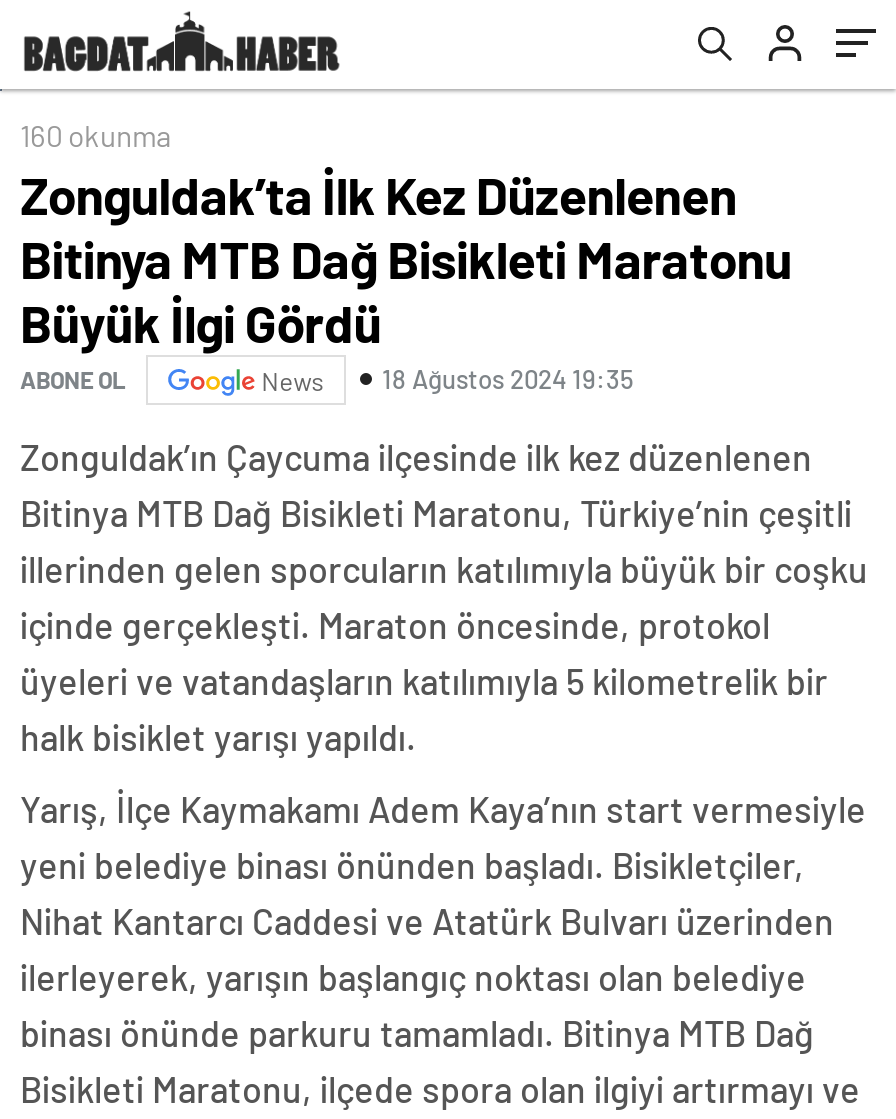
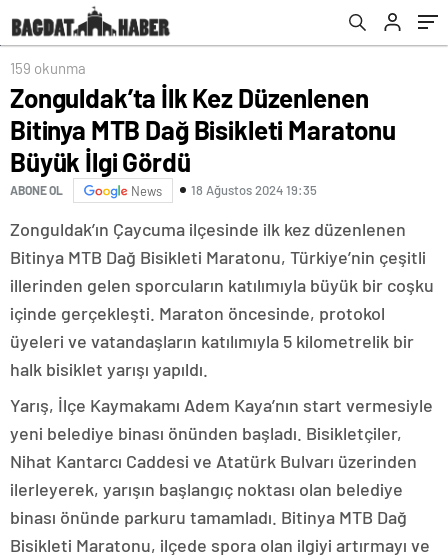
[20,117,172,153] 160 okunma -> [10,59,86,77] 159 okunma

